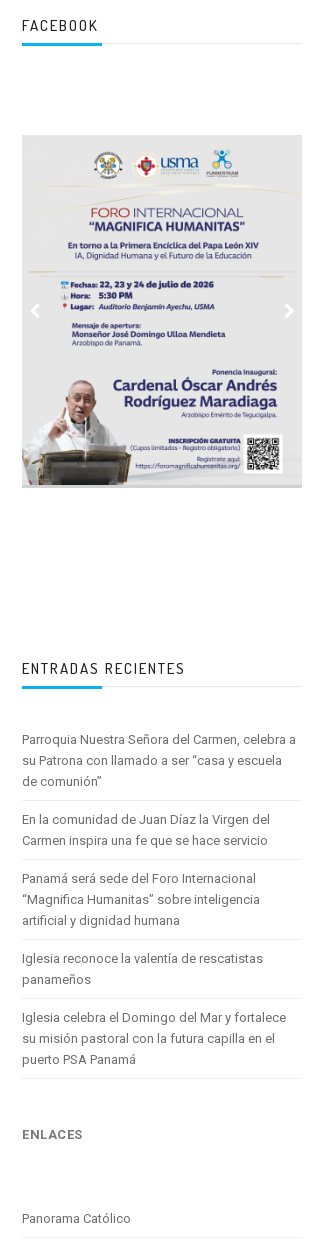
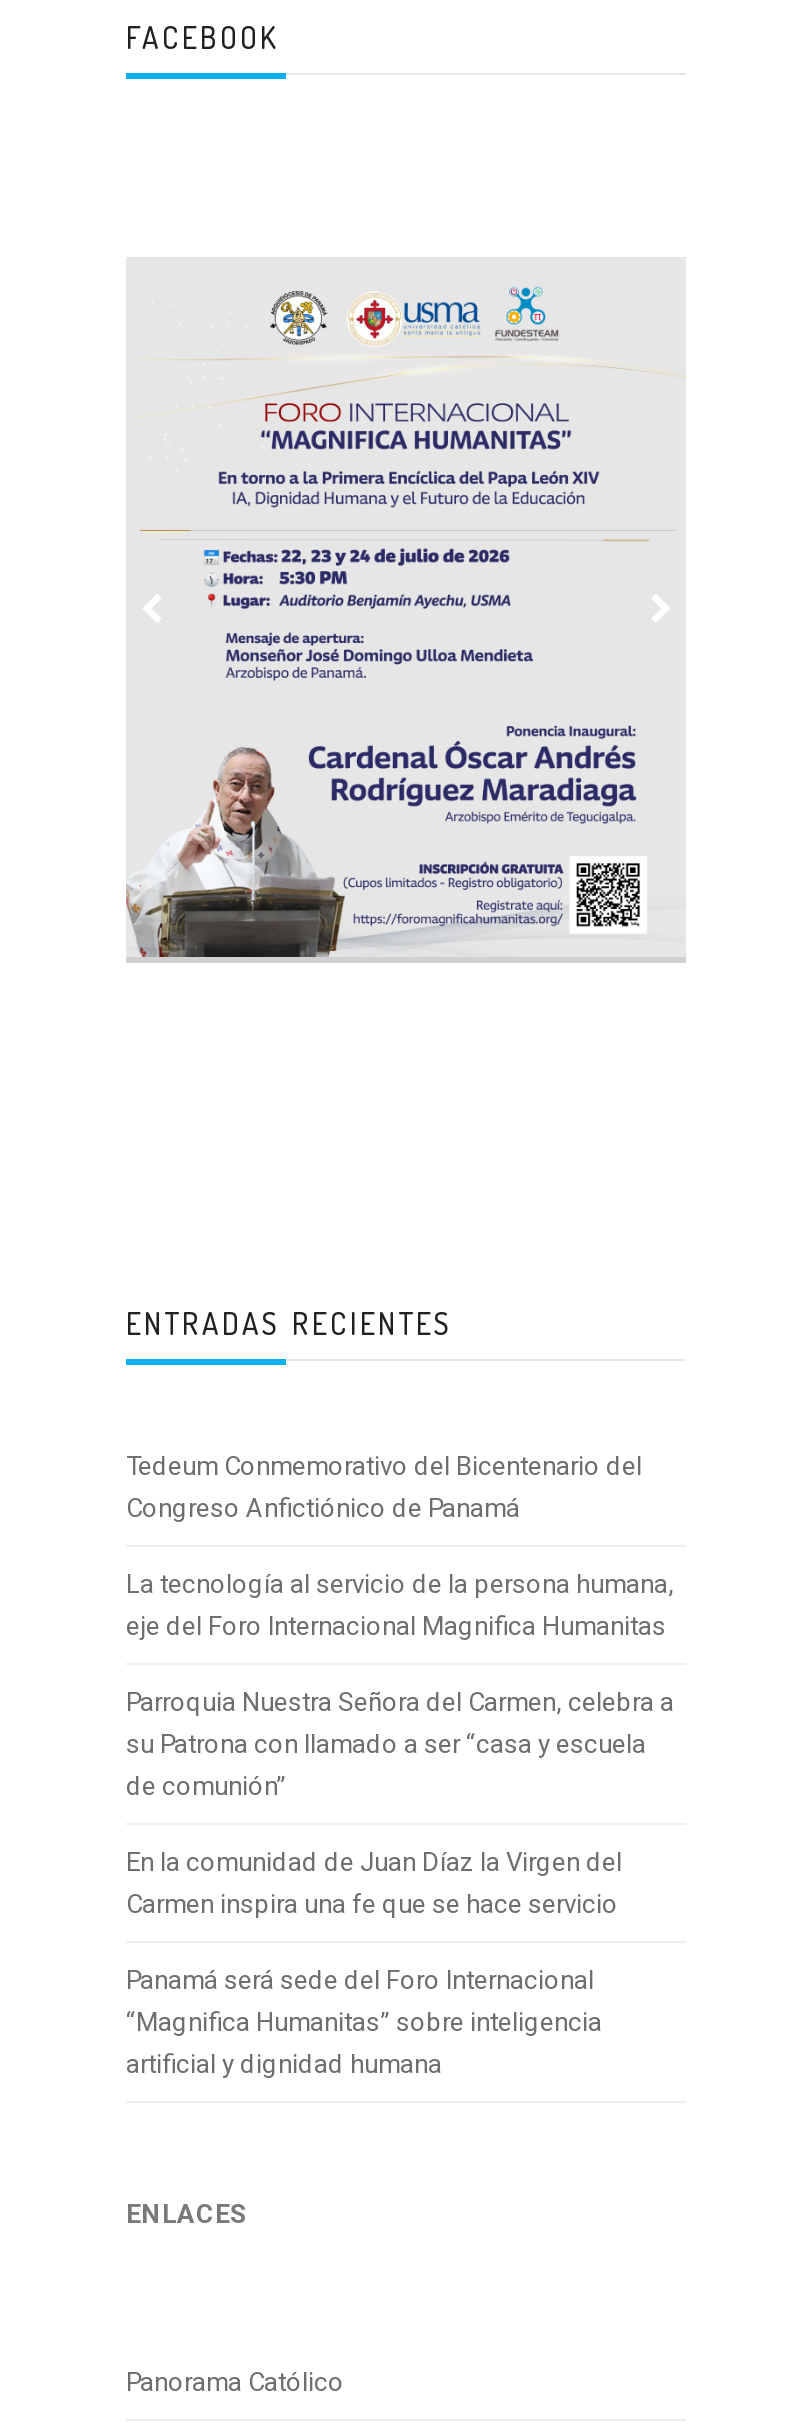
none -> [126,1451,674,1641] Tedeum Conmemorativo del Bicentenario del | Congreso Anfictiónico de Panamá | La tecnología al servicio de la persona humana, | eje del Foro Internacional Magnifica Humanitas
moved [22,732,296,928] -> [126,1687,674,2079]: Parroquia Nuestra Señora del Carmen, celebra a | su Patrona con llamado a ser “casa y escuela | de comunión” | En la comunidad de Juan Díaz la Virgen del | Carmen inspira una fe que se hace servicio | Panamá será sede del Foro Internacional | “Magnifica Humanitas” sobre inteligencia | artificial y dignidad humana
[22,951,286,1067] Iglesia reconoce la valentía de rescatistas | panameños | Iglesia celebra el Domingo del Mar y fortalece | su misión pastoral con la futura capilla en el | puerto PSA Panamá -> none

